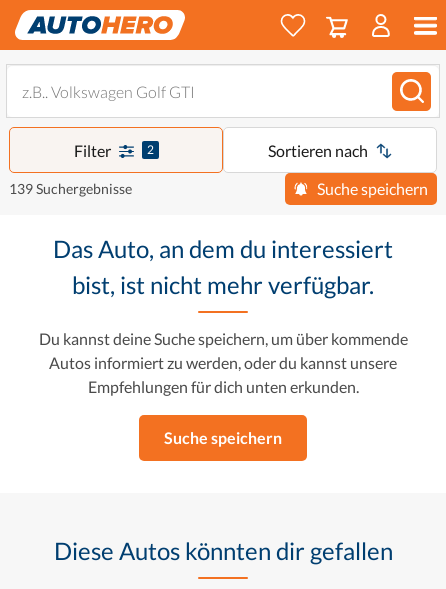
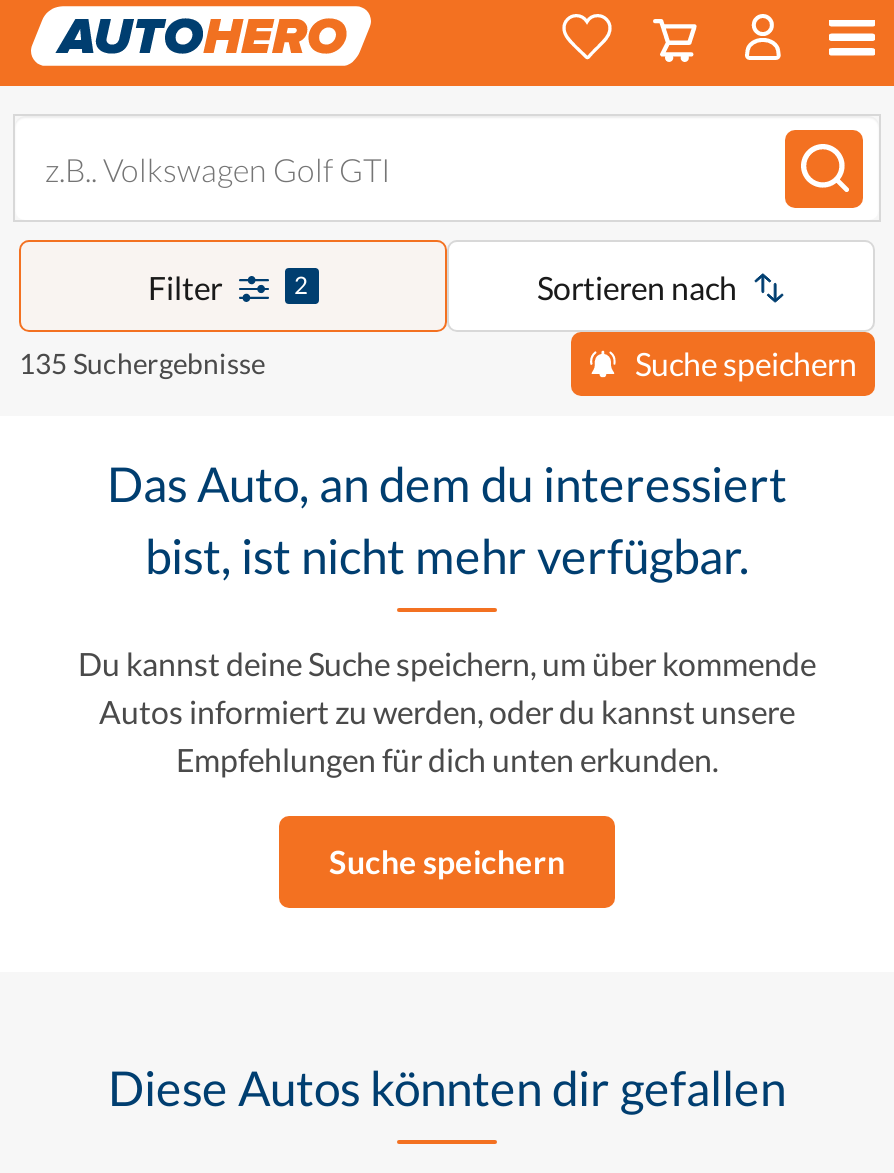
[9,180,132,197] 139 Suchergebnisse -> [19,346,265,380] 135 Suchergebnisse

